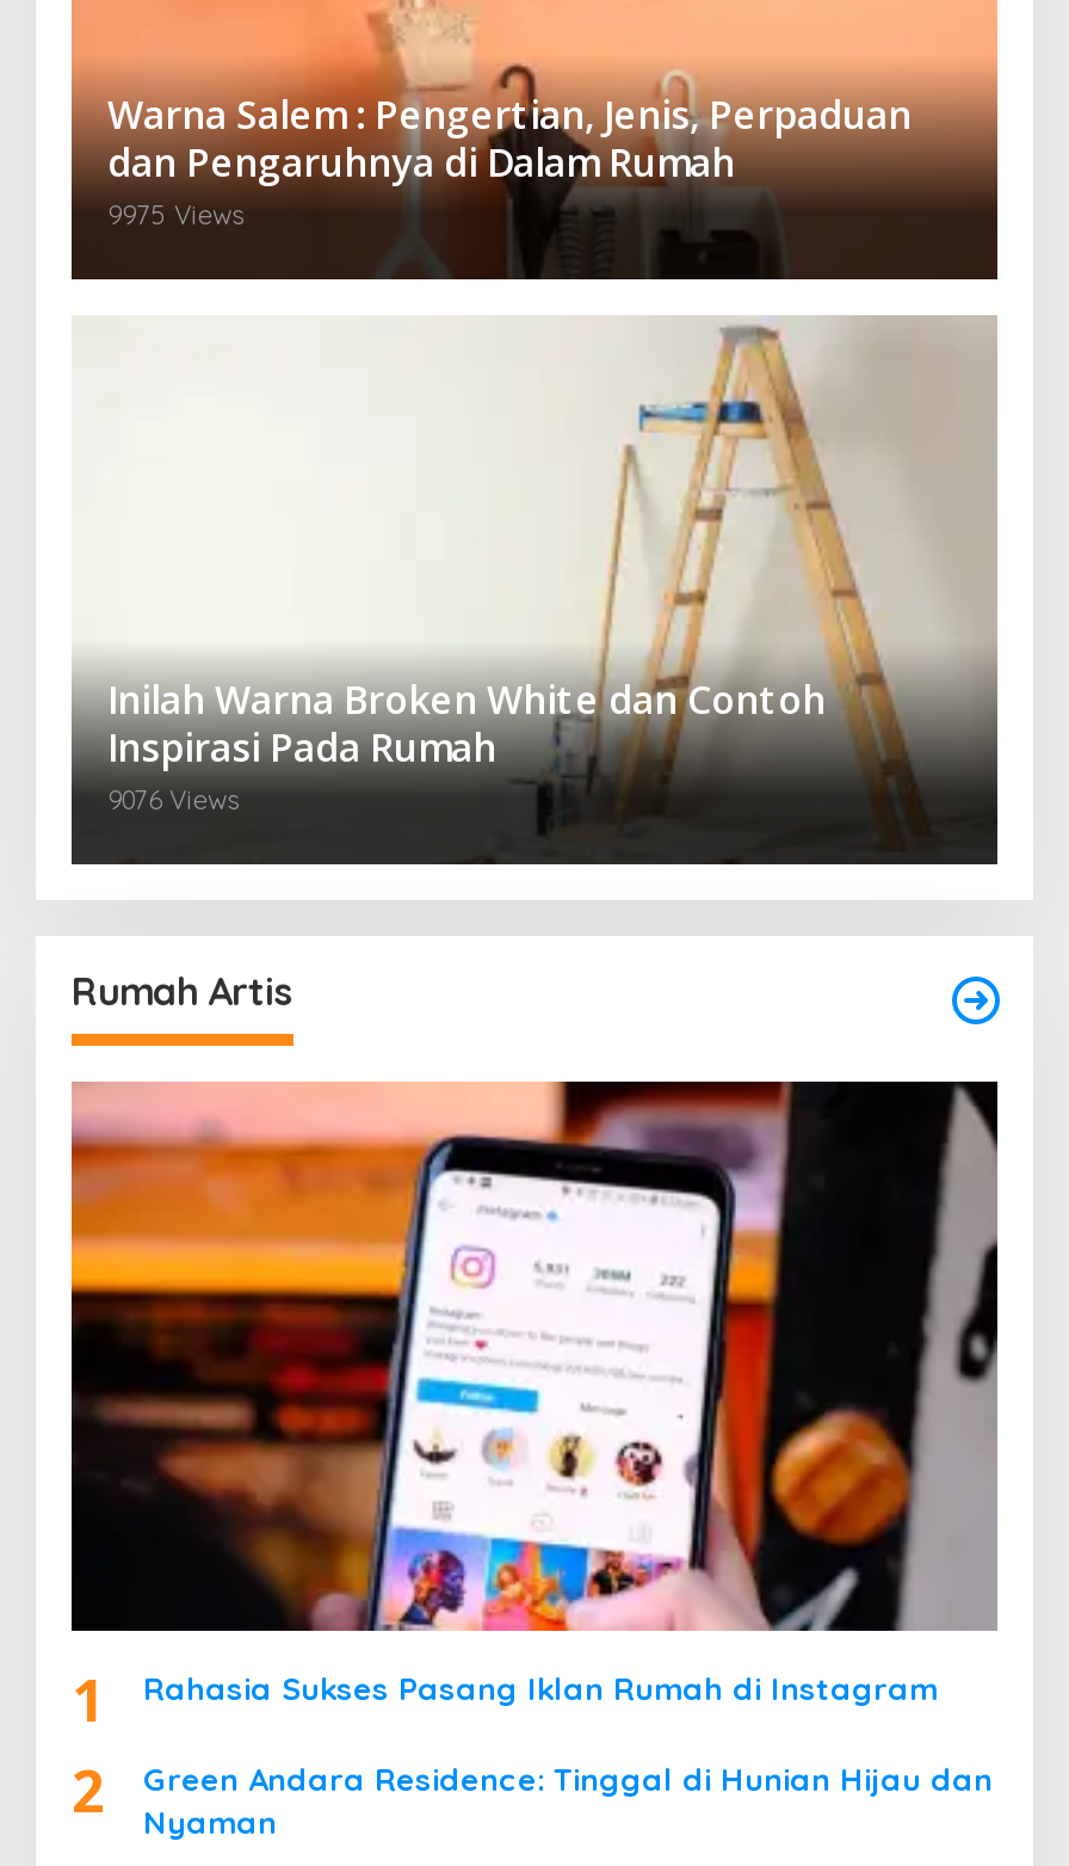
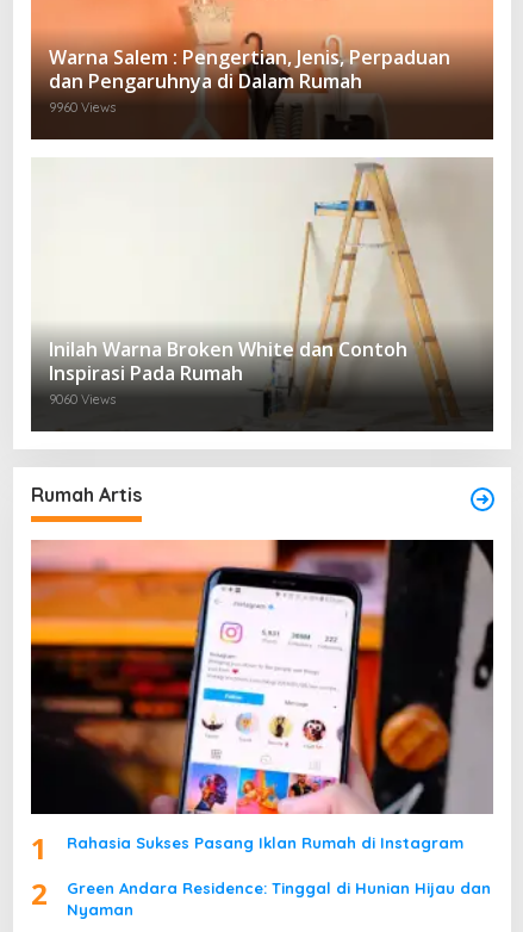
[107,198,243,231] 9975 Views -> [49,99,116,115] 9960 Views
[107,783,239,817] 9076 Views -> [49,391,116,408] 9060 Views

